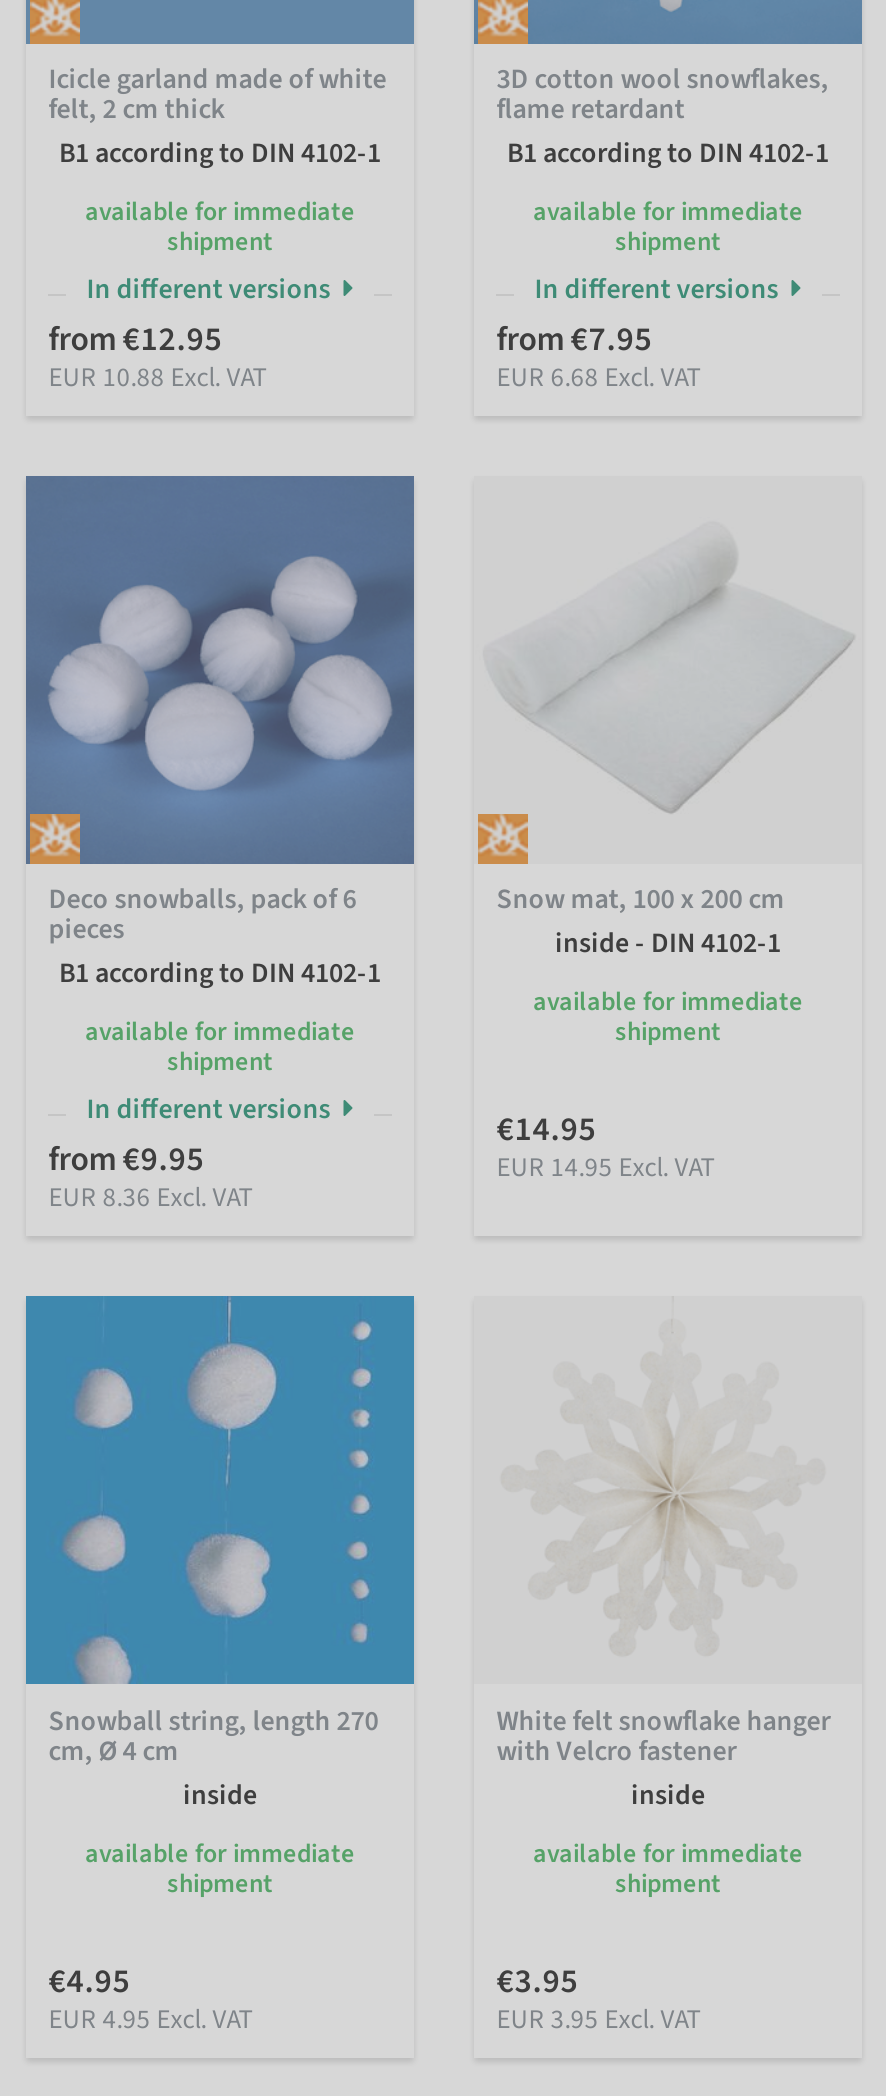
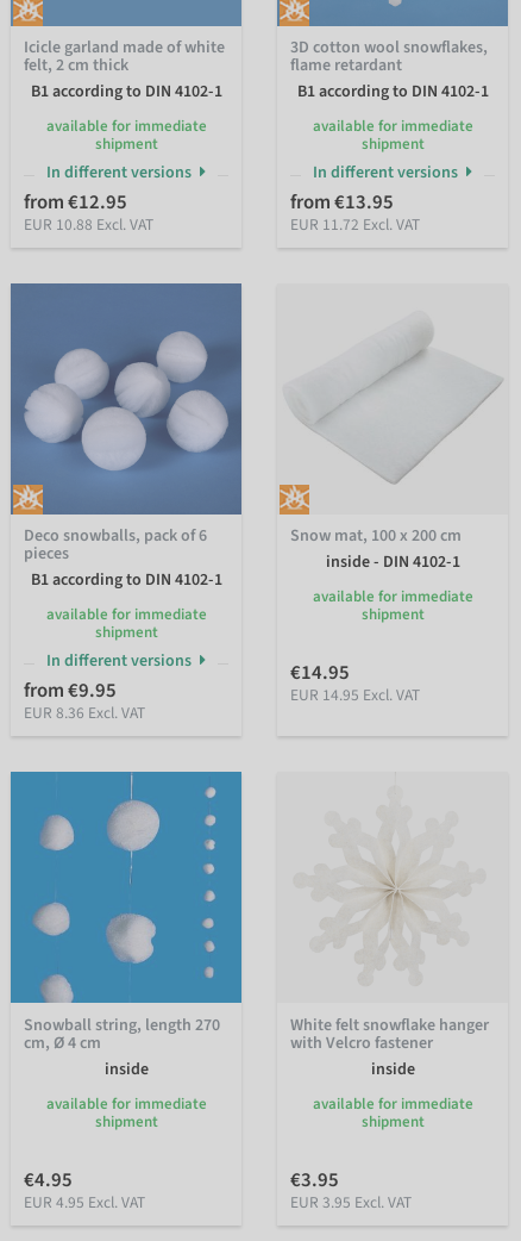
[496,316,652,364] from €7.95 -> [290,188,394,217] from €13.95
[496,358,700,396] EUR 6.68 Excl. VAT -> [290,213,420,236] EUR 11.72 Excl. VAT

